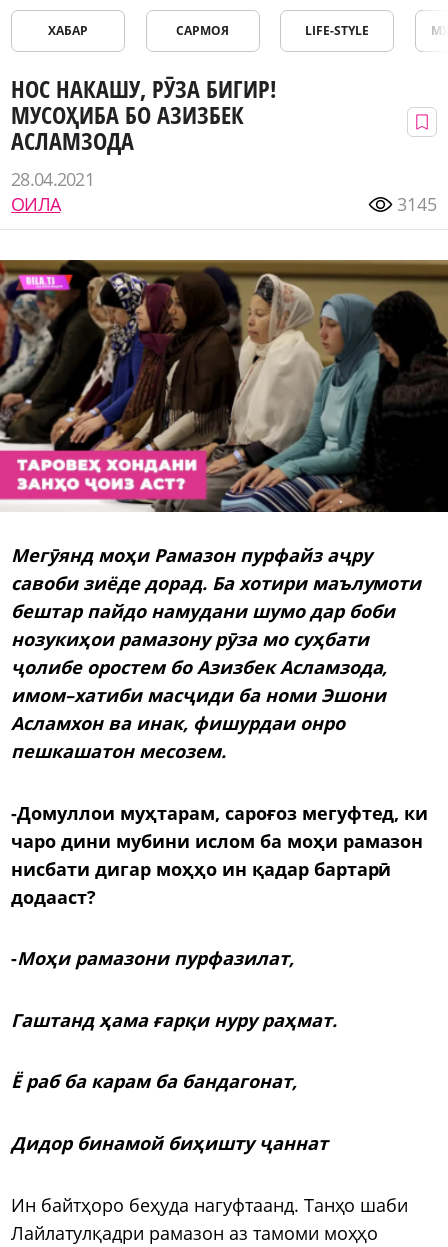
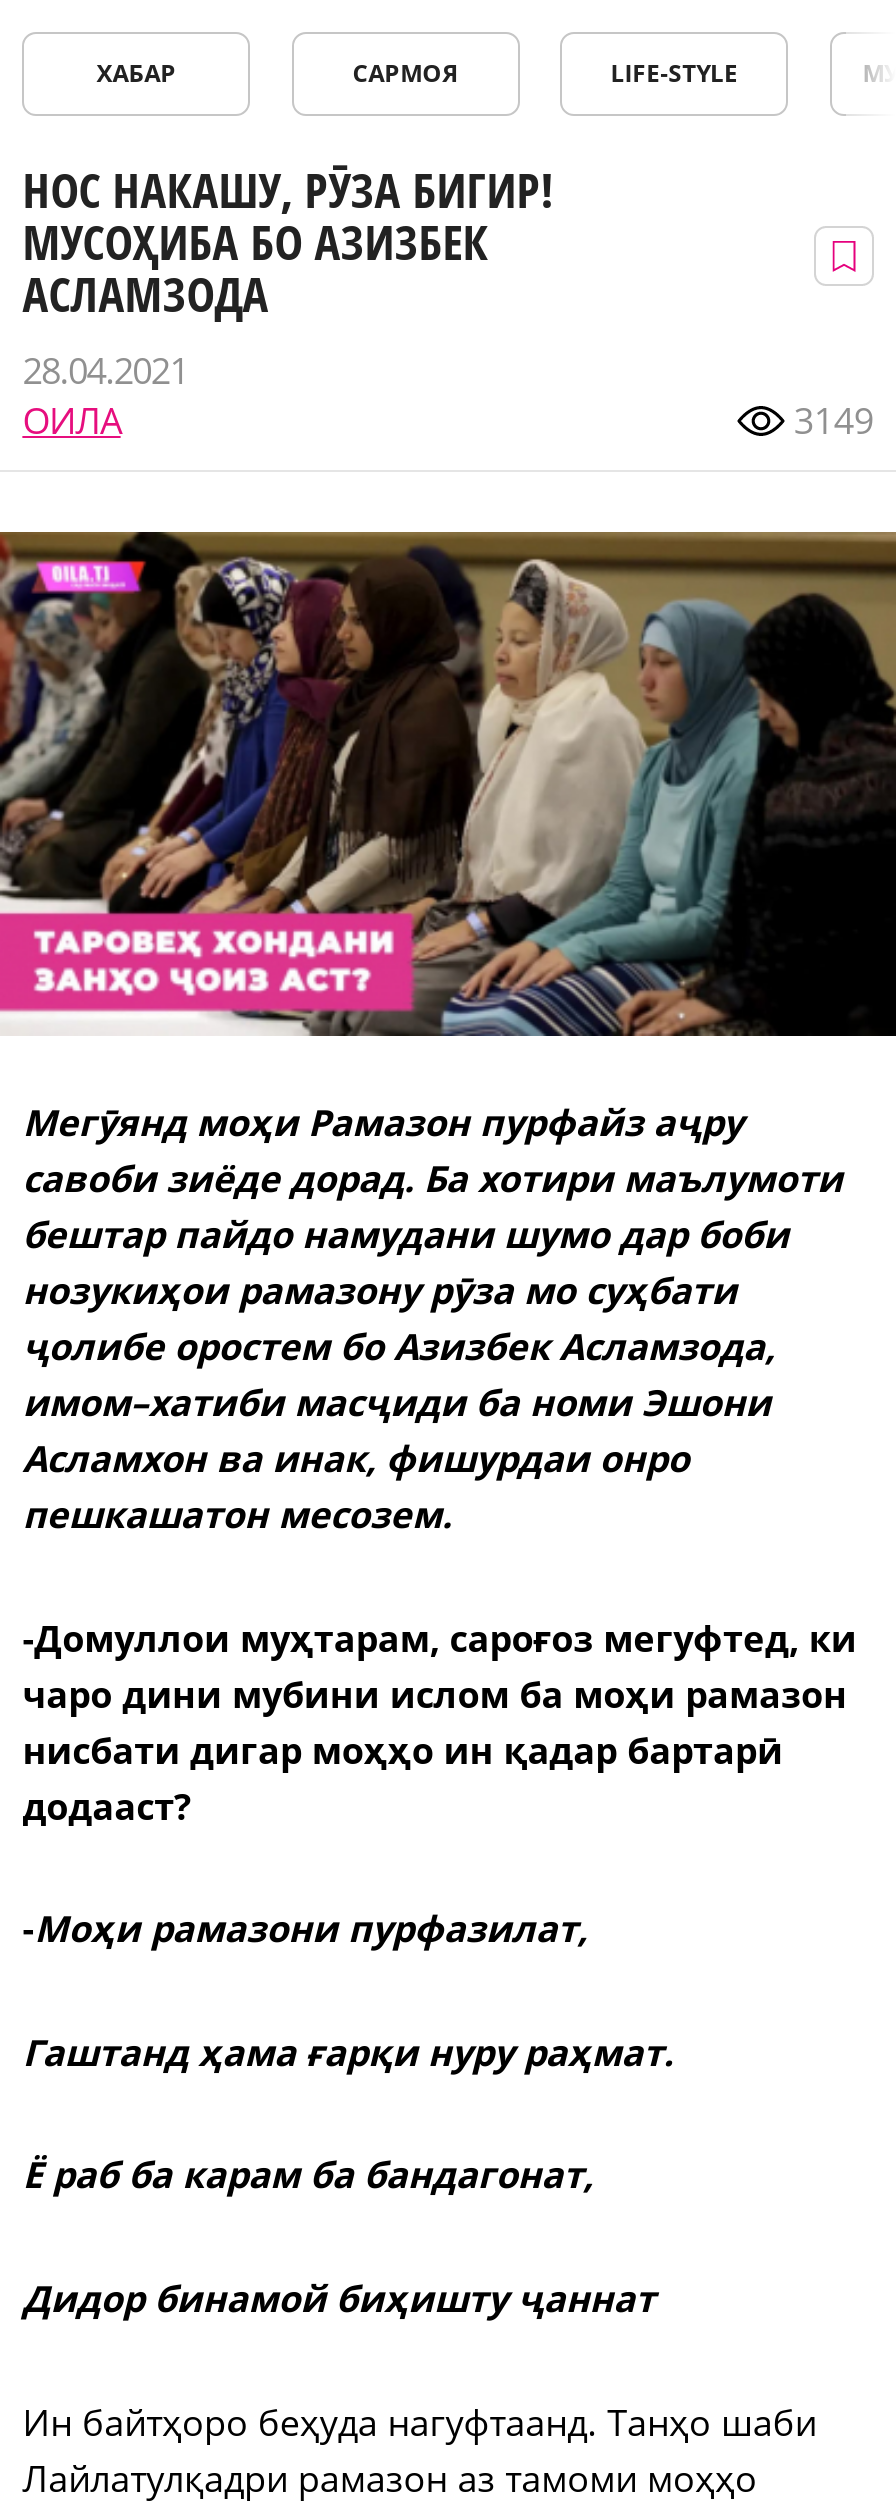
[397,192,437,216] 3145 -> [794,397,874,445] 3149

